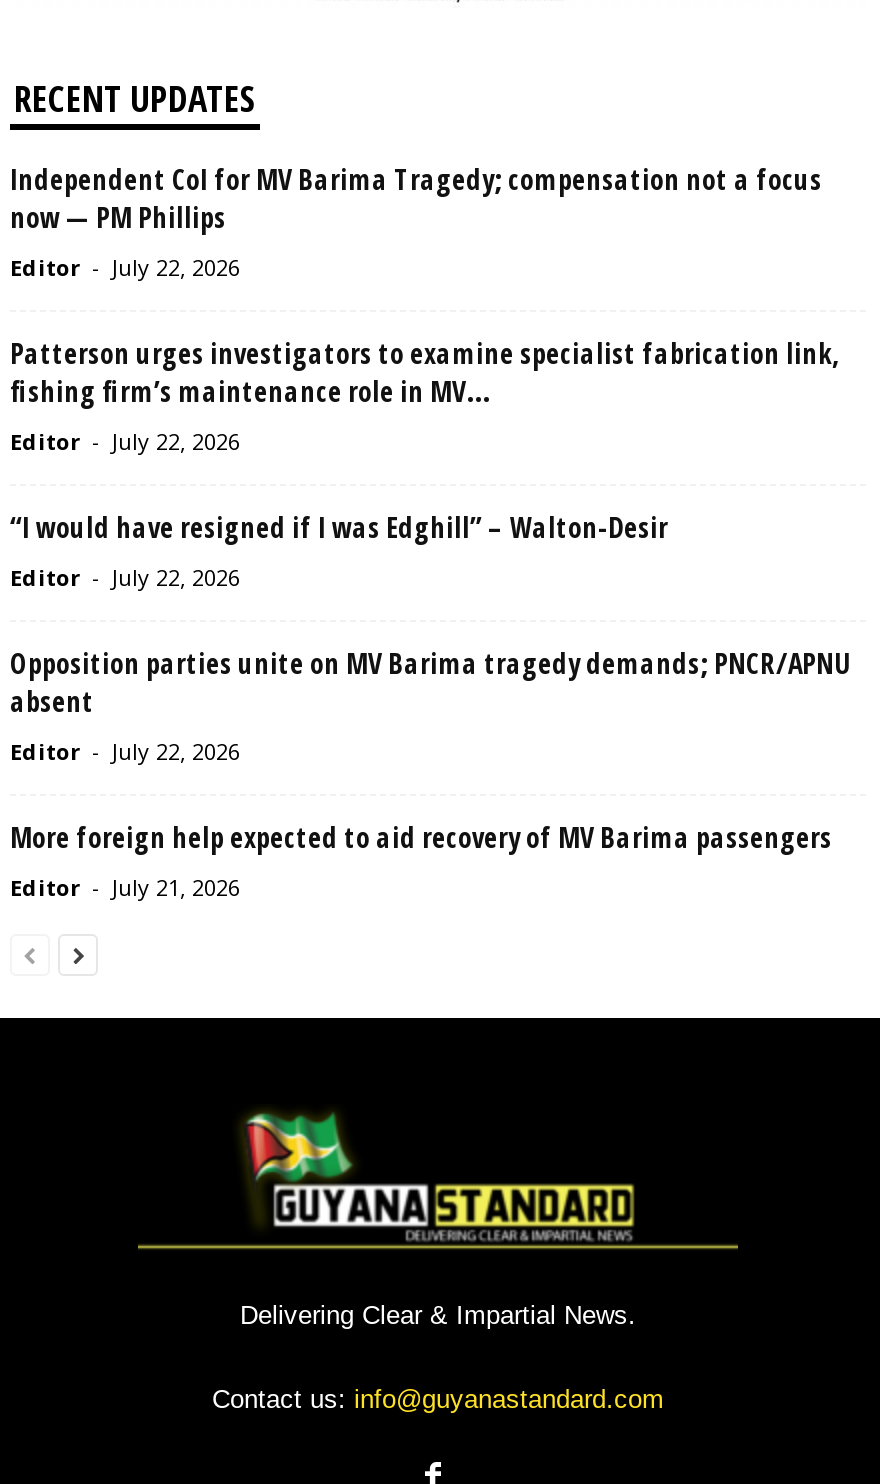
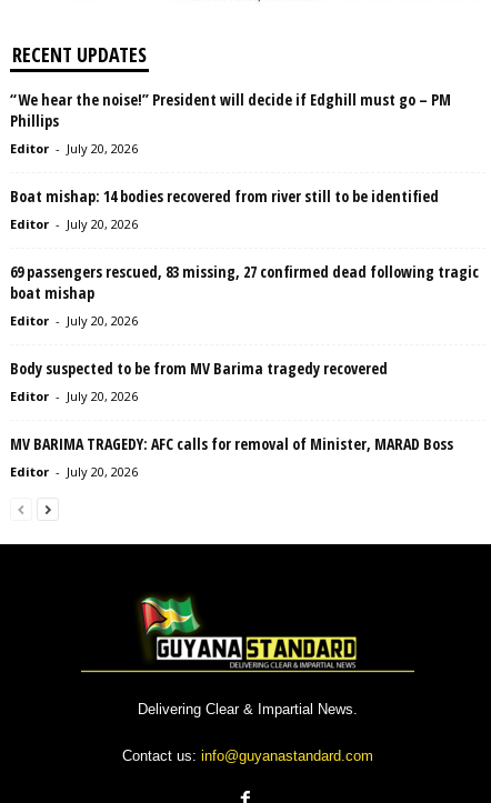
[10,161,822,283] Independent CoI for MV Barima Tragedy; compensation not a focus | now — PM Phillips | Editor - July 22, 2026 -> [10,89,451,157] “We hear the noise!” President will decide if Edghill must go – PM | Phillips | Editor - July 20, 2026
[10,335,840,457] Patterson urges investigators to examine specialist fabrication link, | fishing firm’s maintenance role in MV... | Editor - July 22, 2026 -> [10,186,439,233] Boat mishap: 14 bodies recovered from river still to be identified | Editor - July 20, 2026
[10,509,668,593] “I would have resigned if I was Edghill” – Walton-Desir | Editor - July 22, 2026 -> [10,261,479,329] 69 passengers rescued, 83 missing, 27 confirmed dead following tragic | boat mishap | Editor - July 20, 2026
[10,645,850,767] Opposition parties unite on MV Barima tragedy demands; PNCR/APNU | absent | Editor - July 22, 2026 -> [10,358,388,405] Body suspected to be from MV Barima tragedy recovered | Editor - July 20, 2026
[10,819,832,903] More foreign help expected to aid recovery of MV Barima passengers | Editor - July 21, 2026 -> [10,434,453,480] MV BARIMA TRAGEDY: AFC calls for removal of Minister, MARAD Boss | Editor - July 20, 2026

